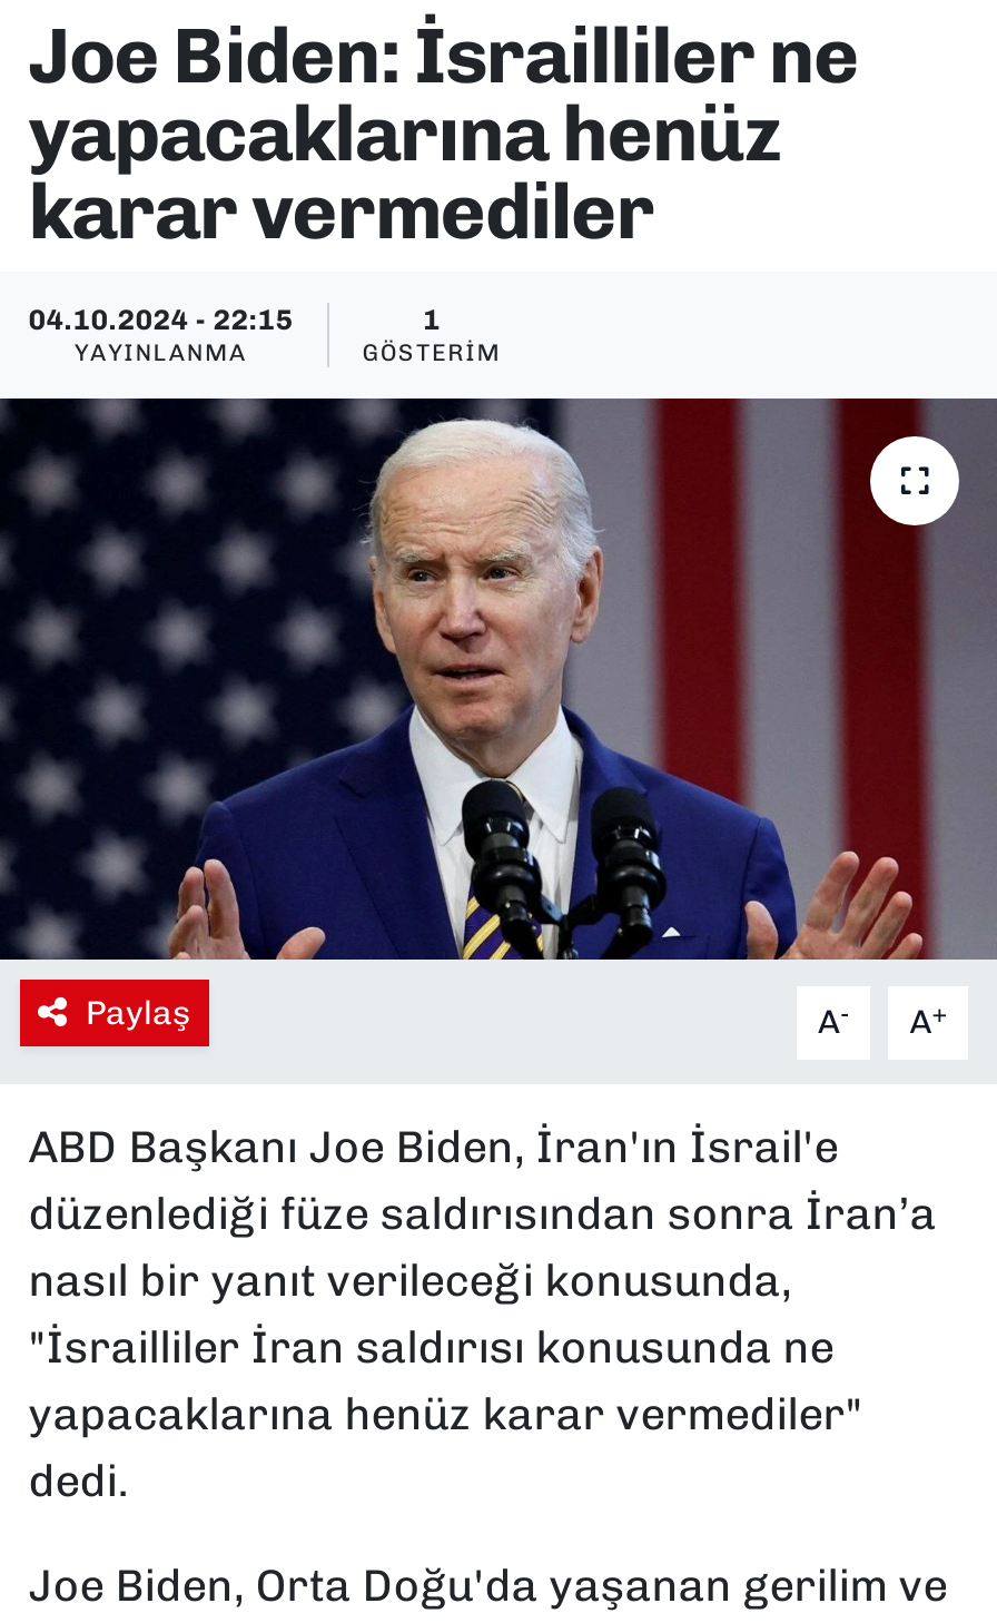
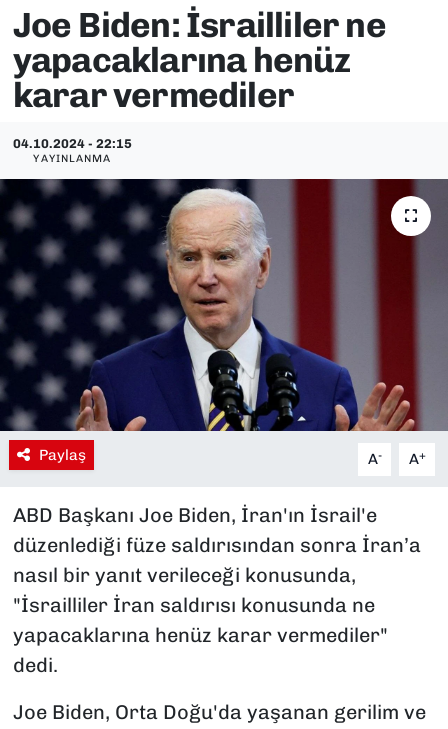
[362,303,501,367] 1 | GÖSTERIM -> none

